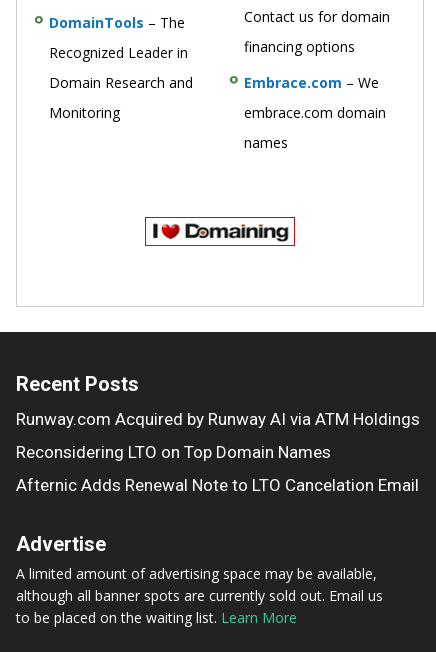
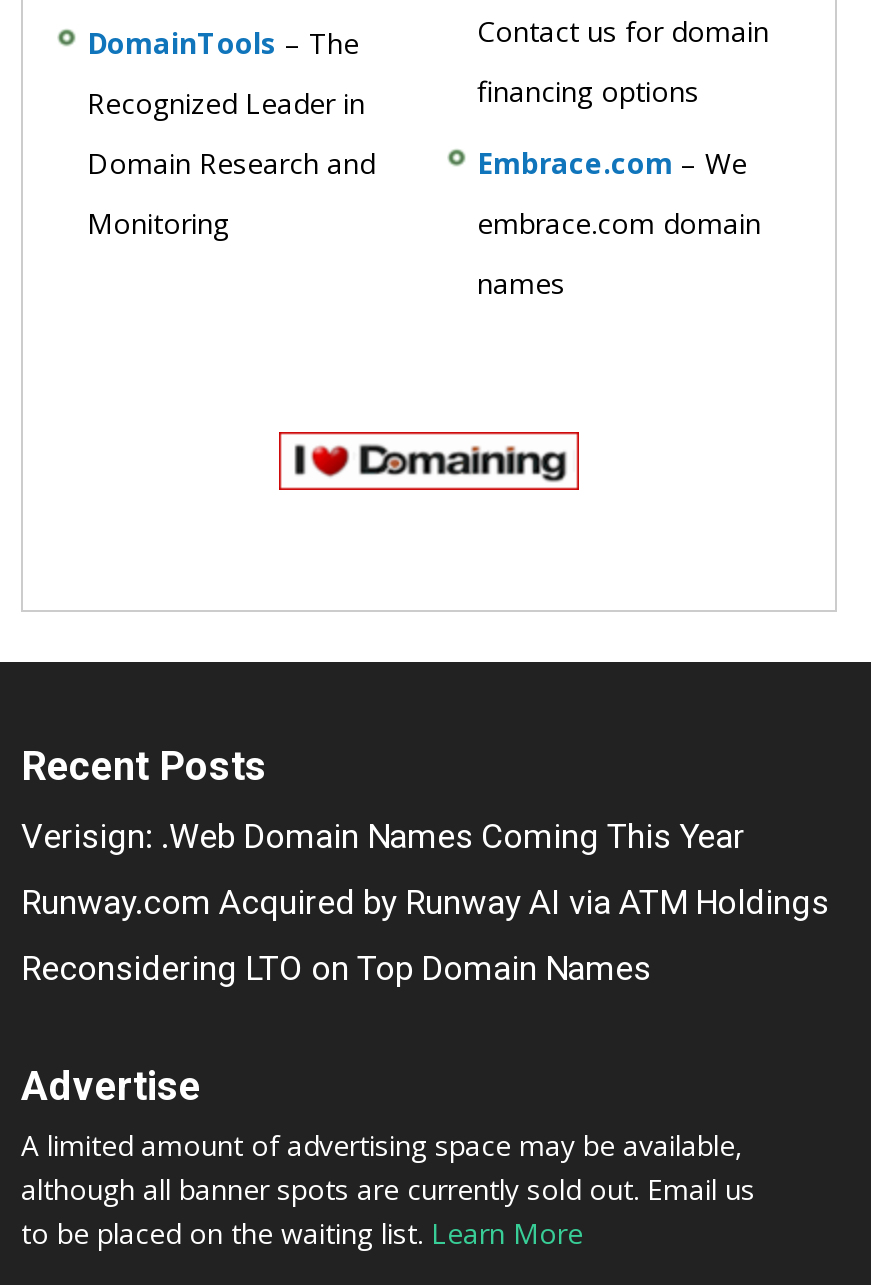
none -> [21,815,745,855] Verisign: .Web Domain Names Coming This Year
moved [16,409,420,462] -> [21,881,829,987]: Runway.com Acquired by Runway AI via ATM Holdings | Reconsidering LTO on Top Domain Names
[16,475,419,495] Afternic Adds Renewal Note to LTO Cancelation Email -> none

